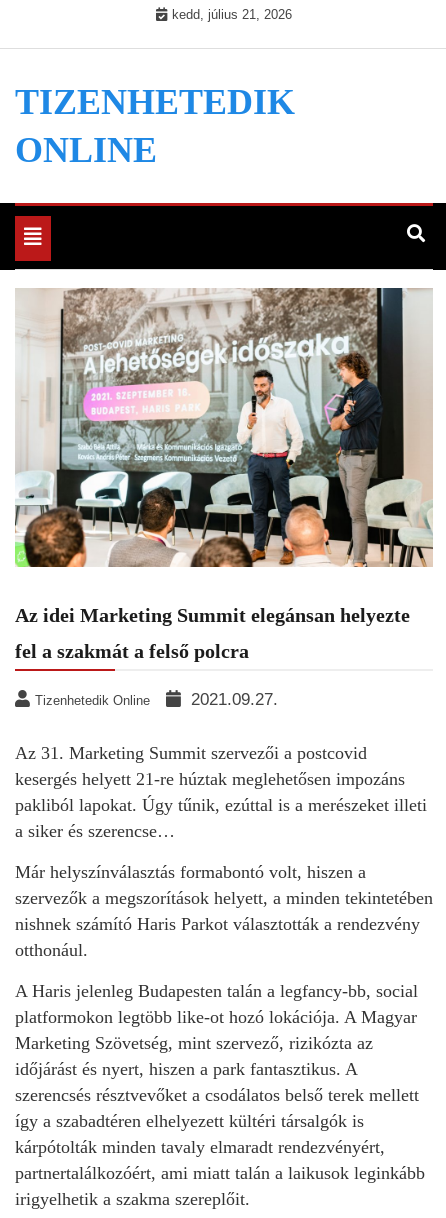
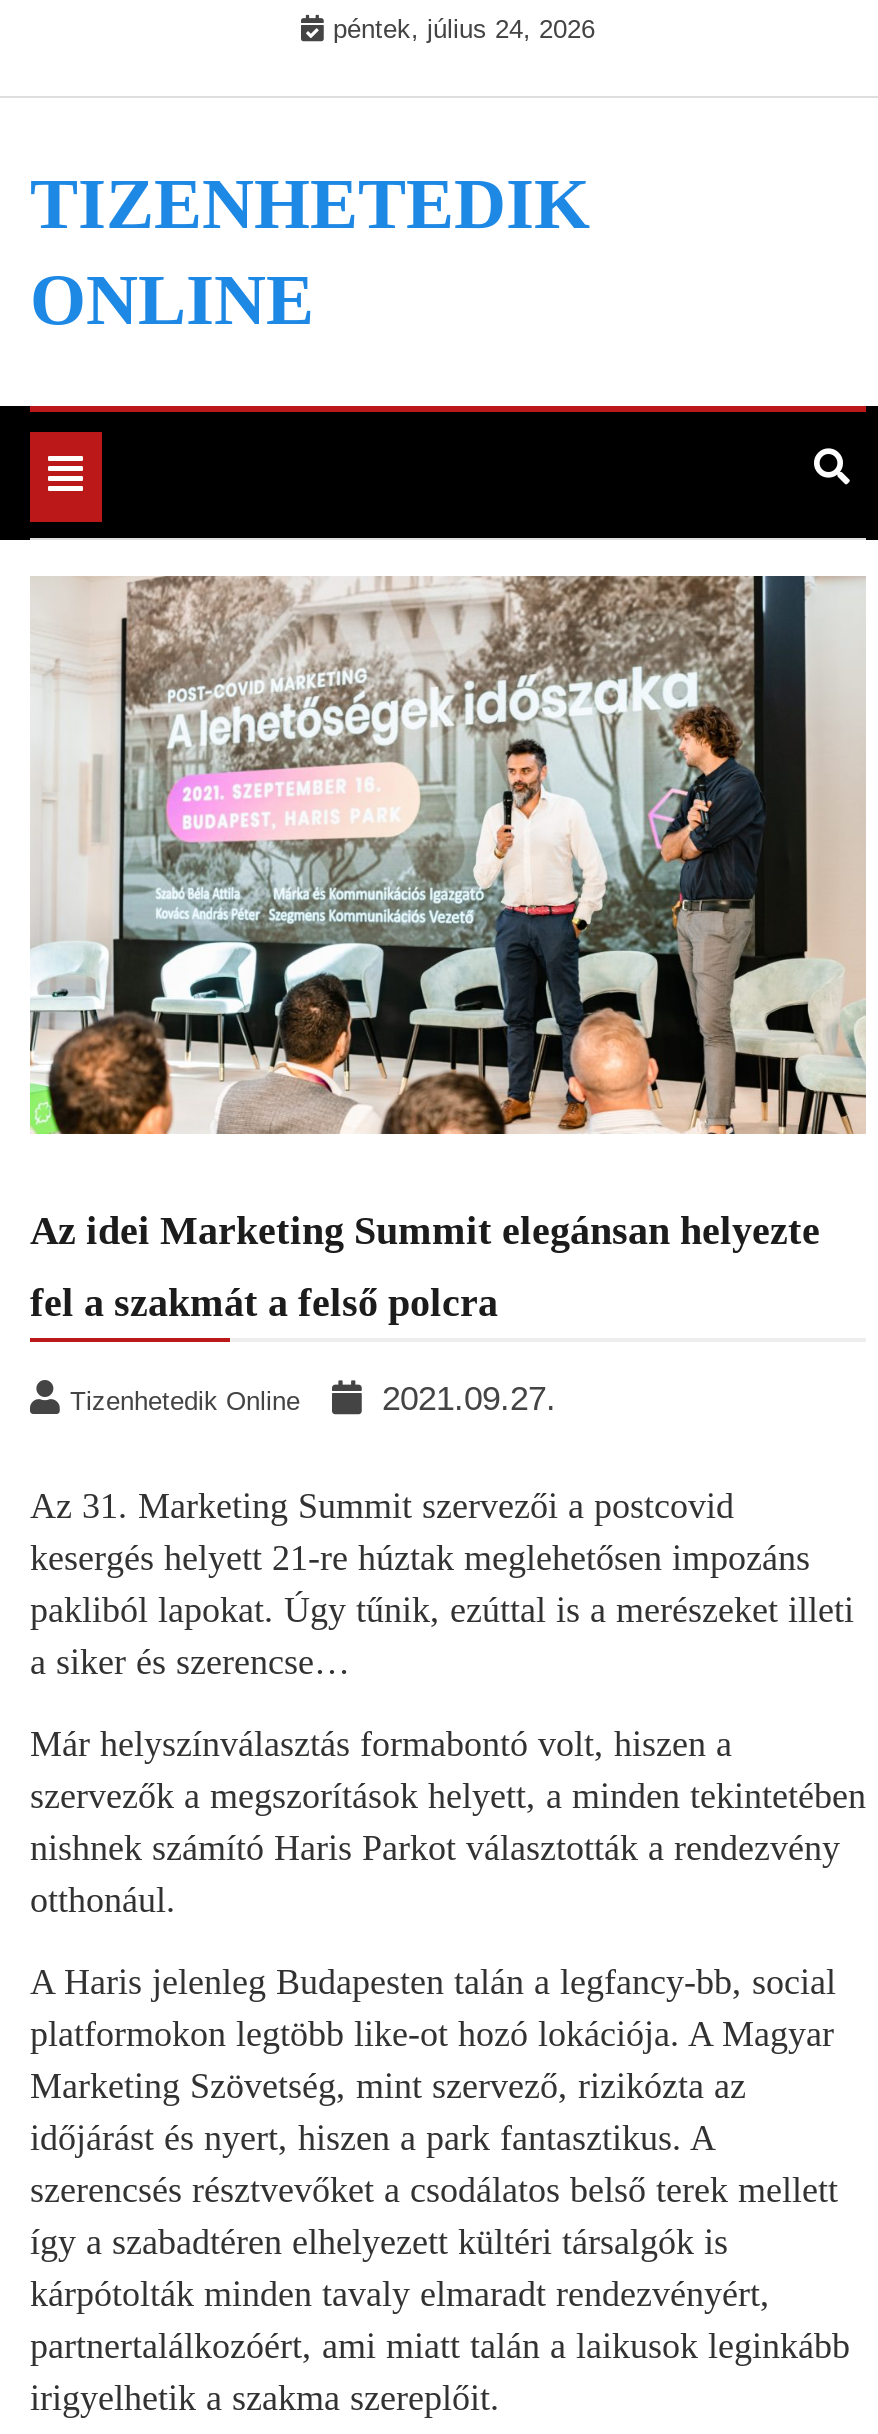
[172,7,292,22] kedd, július 21, 2026 -> [333,14,595,44] péntek, július 24, 2026

